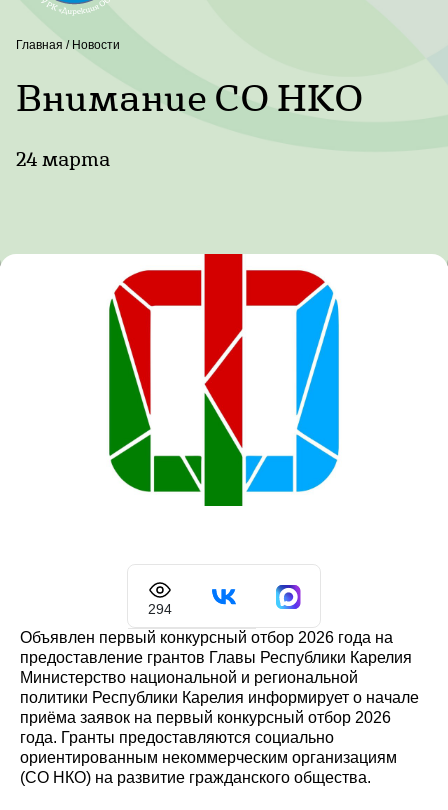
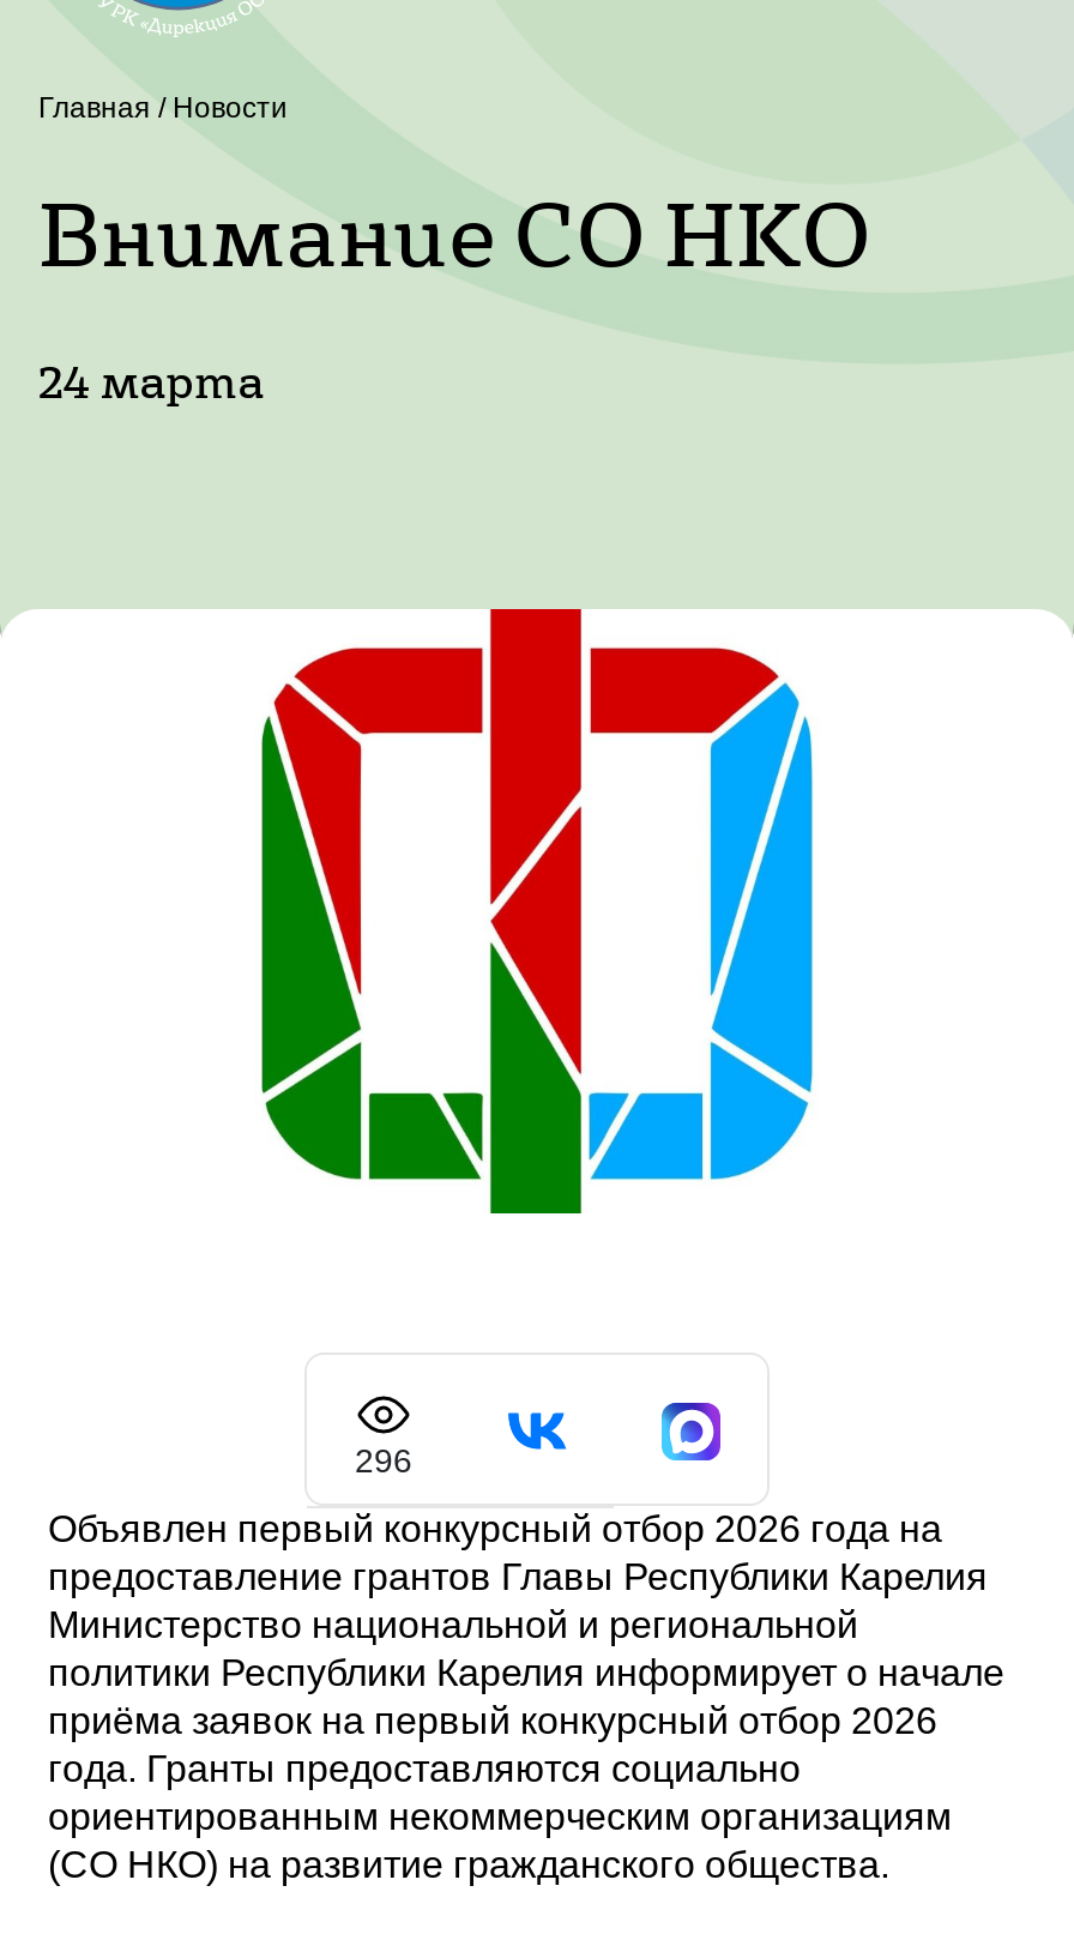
[148,600,172,616] 294 -> [355,1440,412,1478] 296

